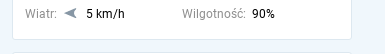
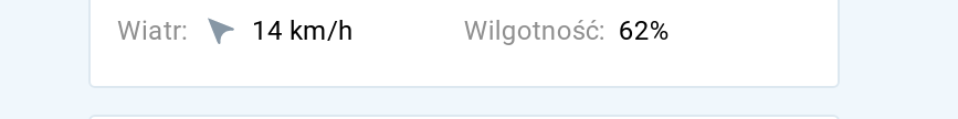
[86,7,275,21] 5 km/h | Wilgotność: 90% -> [252,15,669,46] 14 km/h | Wilgotność: 62%

